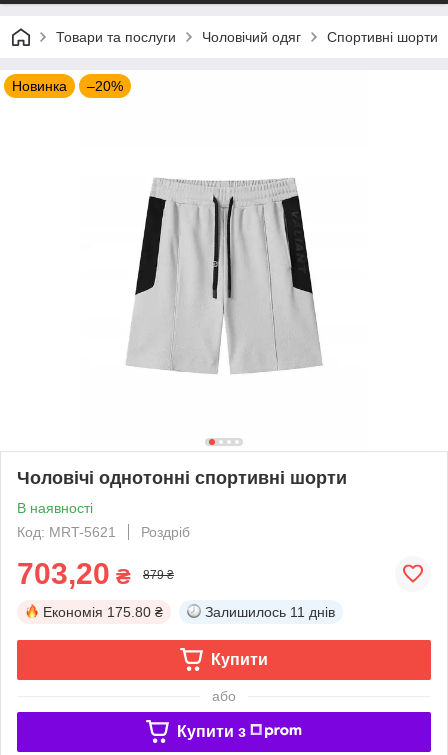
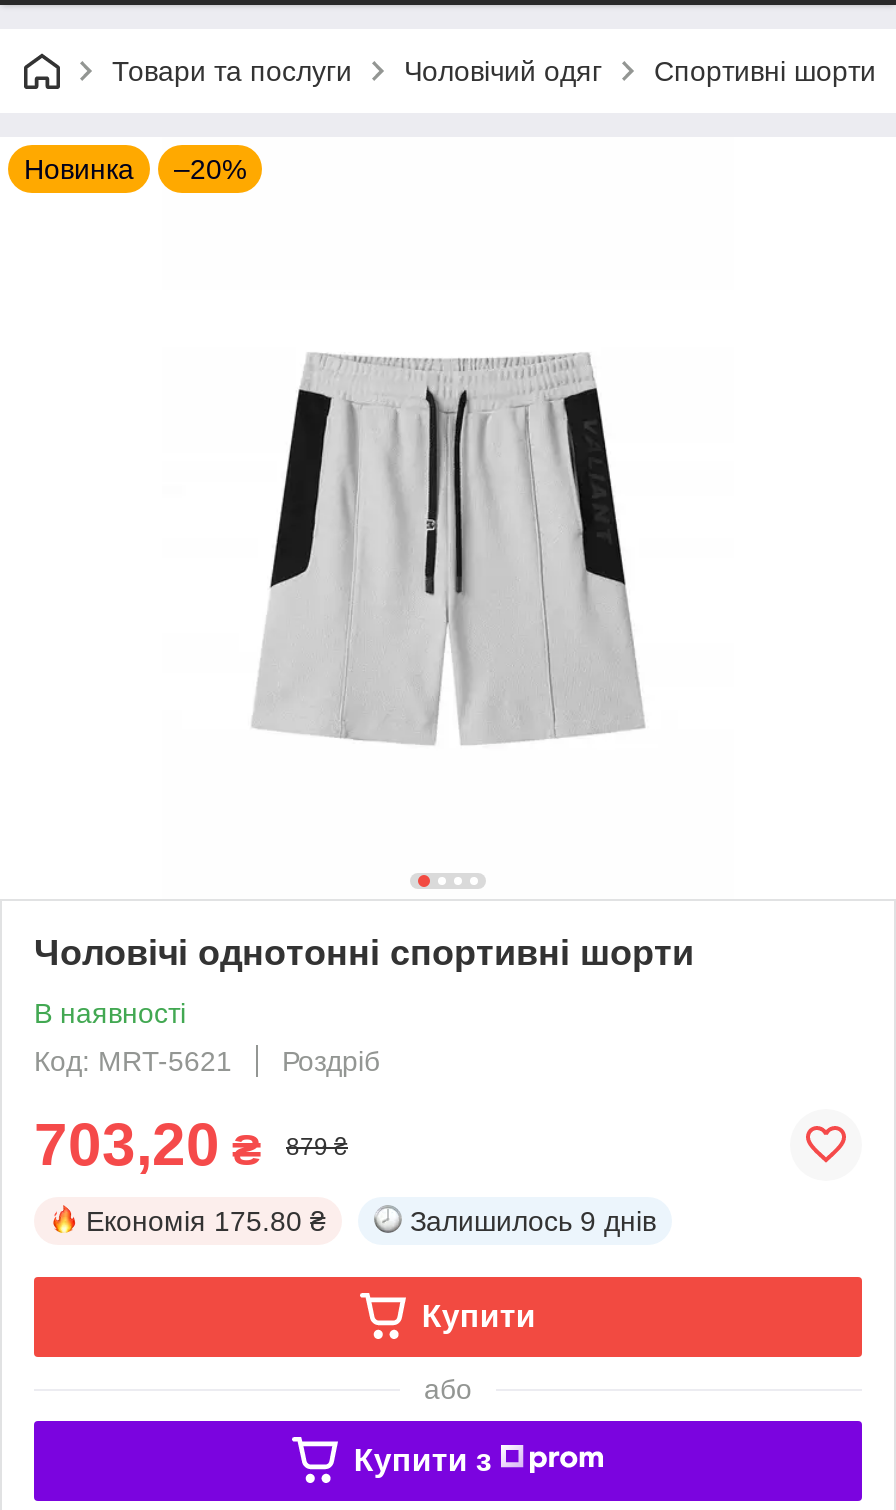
[205,604,335,620] Залишилось 11 днів -> [410,1205,656,1237] Залишилось 9 днів

